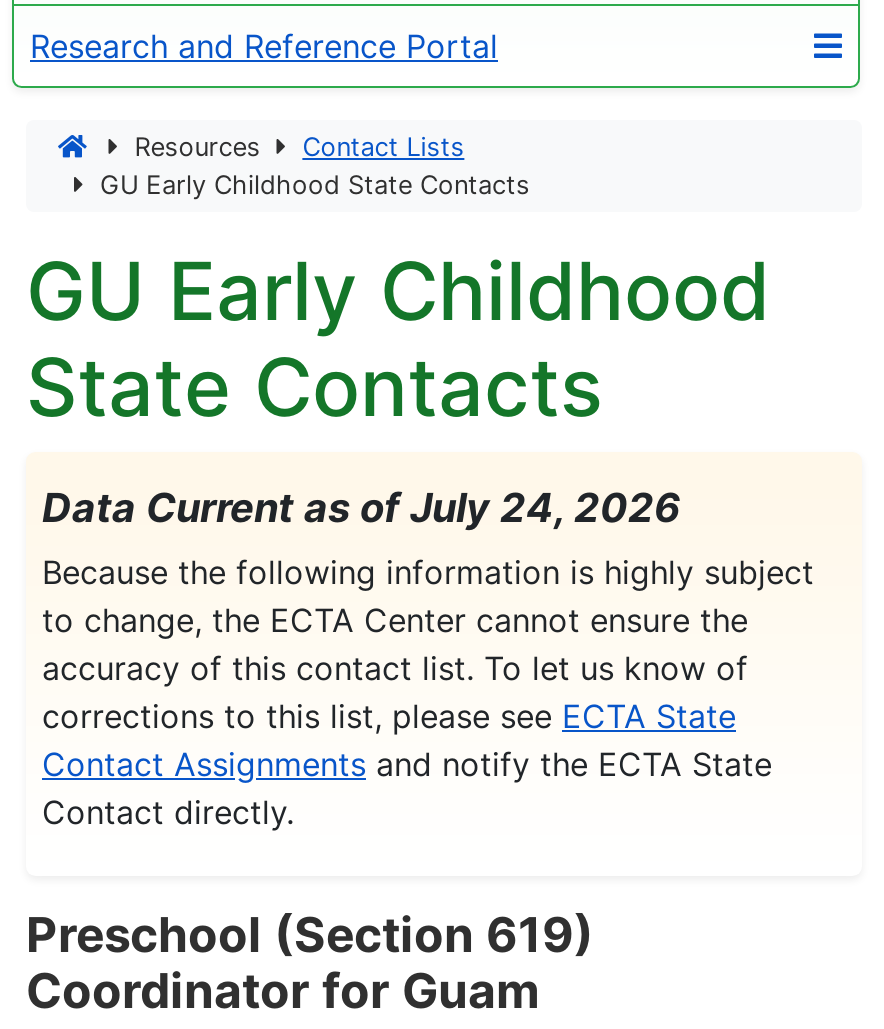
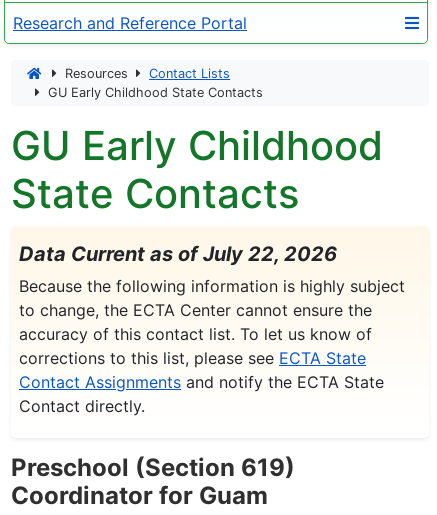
[42,483,680,531] Data Current as of July 24, 2026 -> [19,242,337,266] Data Current as of July 22, 2026

